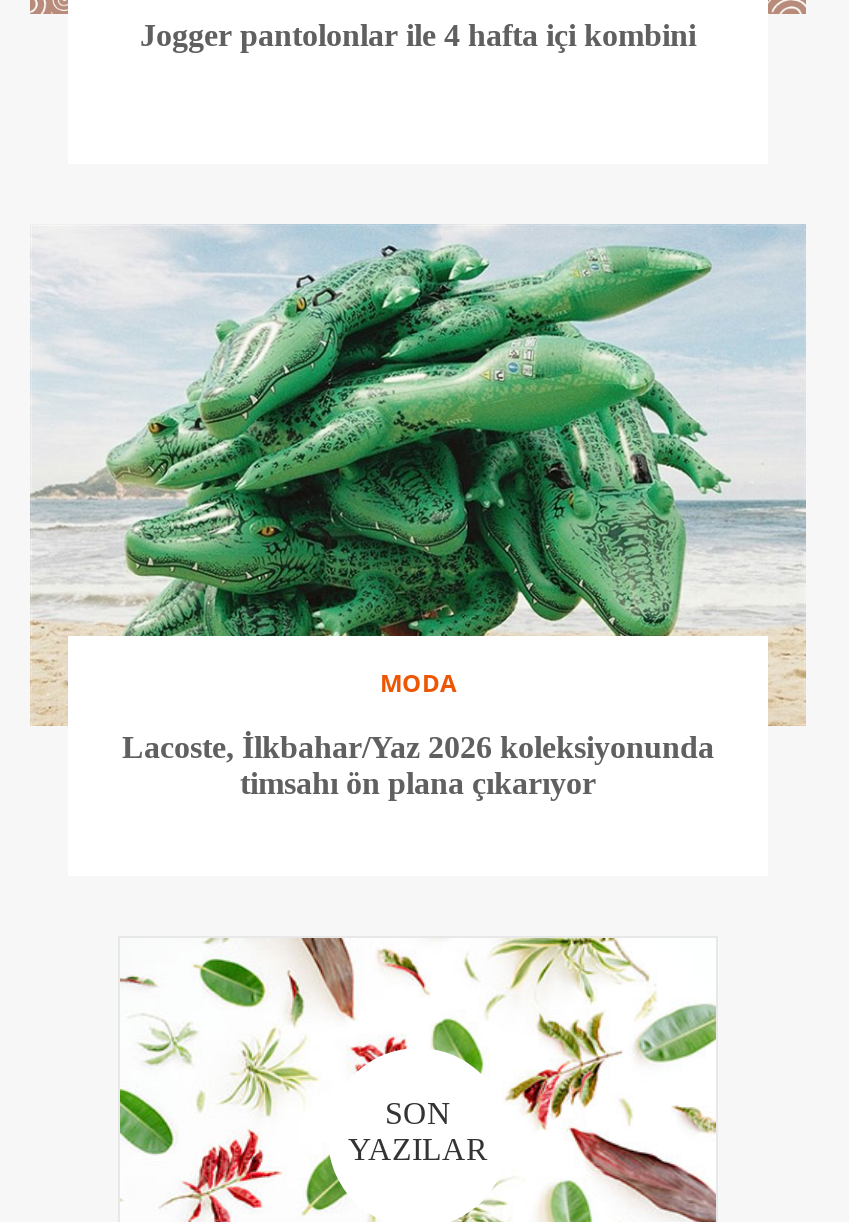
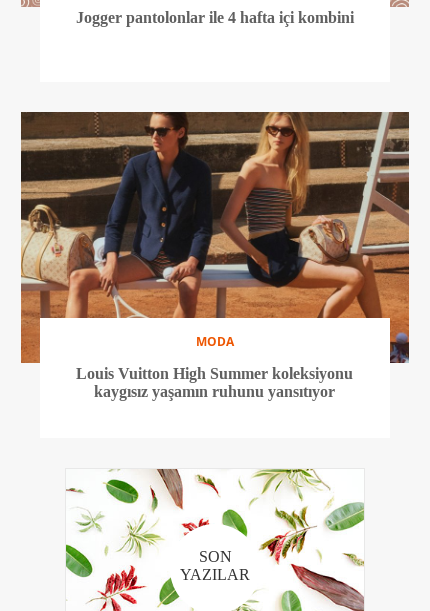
[30,224,806,800] [image] | Lacoste, İlkbahar/Yaz 2026 koleksiyonunda | timsahı ön plana çıkarıyor -> [20,111,410,400] [image] | Louis Vuitton High Summer koleksiyonu | kaygısız yaşamın ruhunu yansıtıyor

